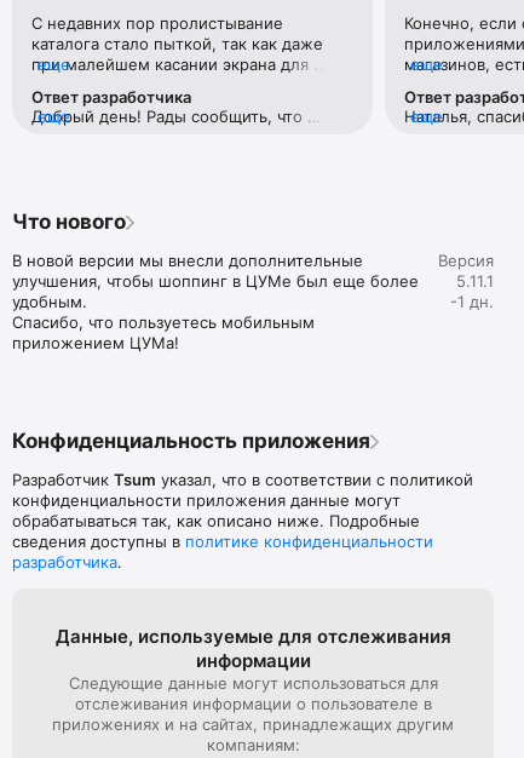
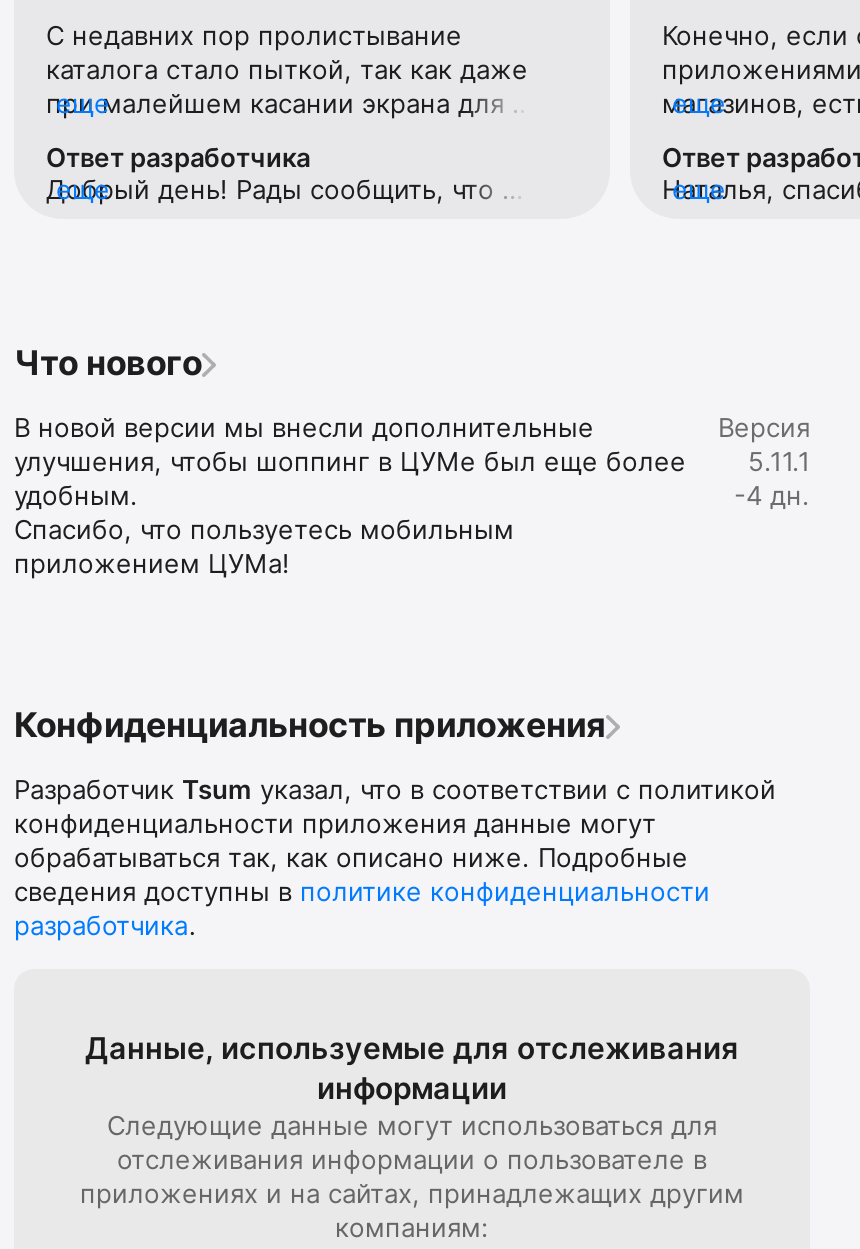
[450,292,494,311] -1 дн. -> [734,479,810,511] -4 дн.

